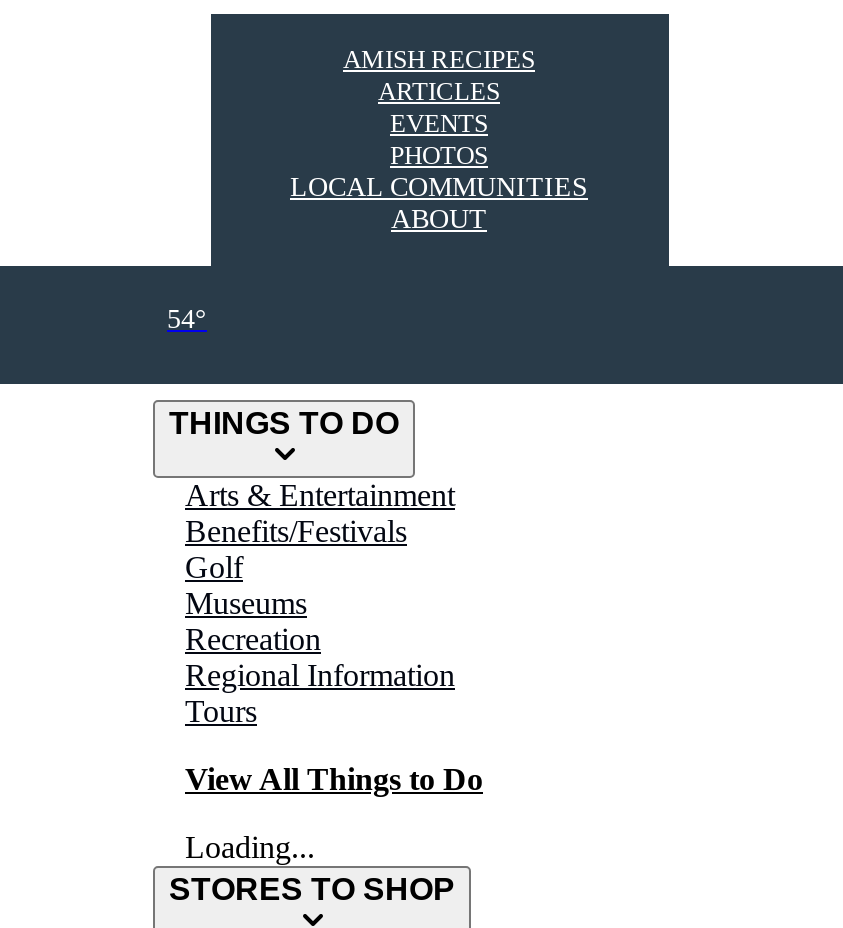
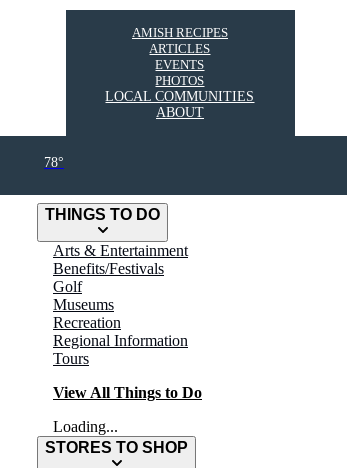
[167,304,207,334] 54° -> [44,155,64,170] 78°

